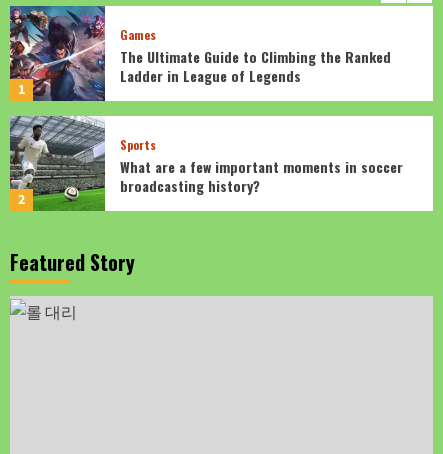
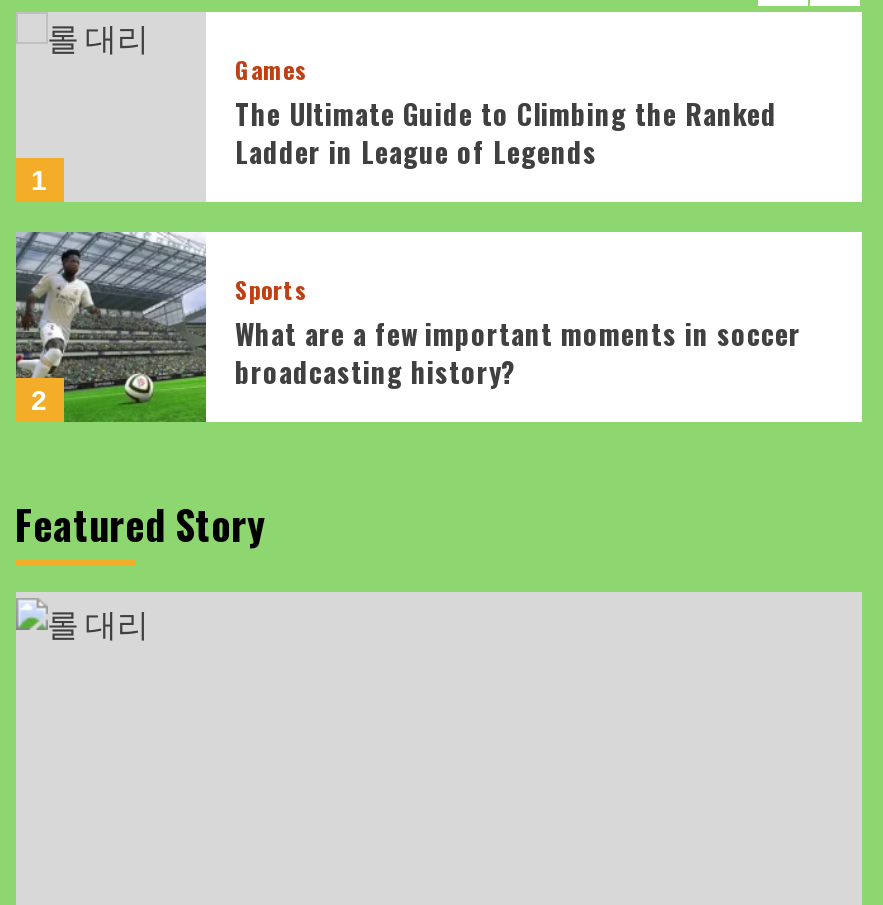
[9,5,106,102] [image] -> [14,10,206,204] [image]

